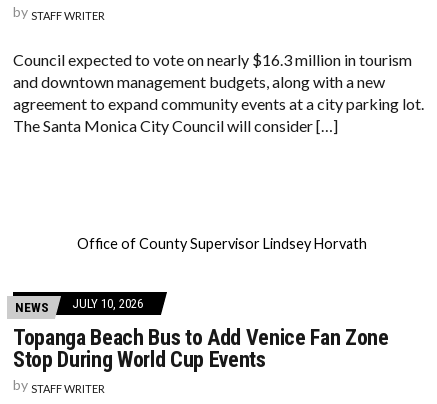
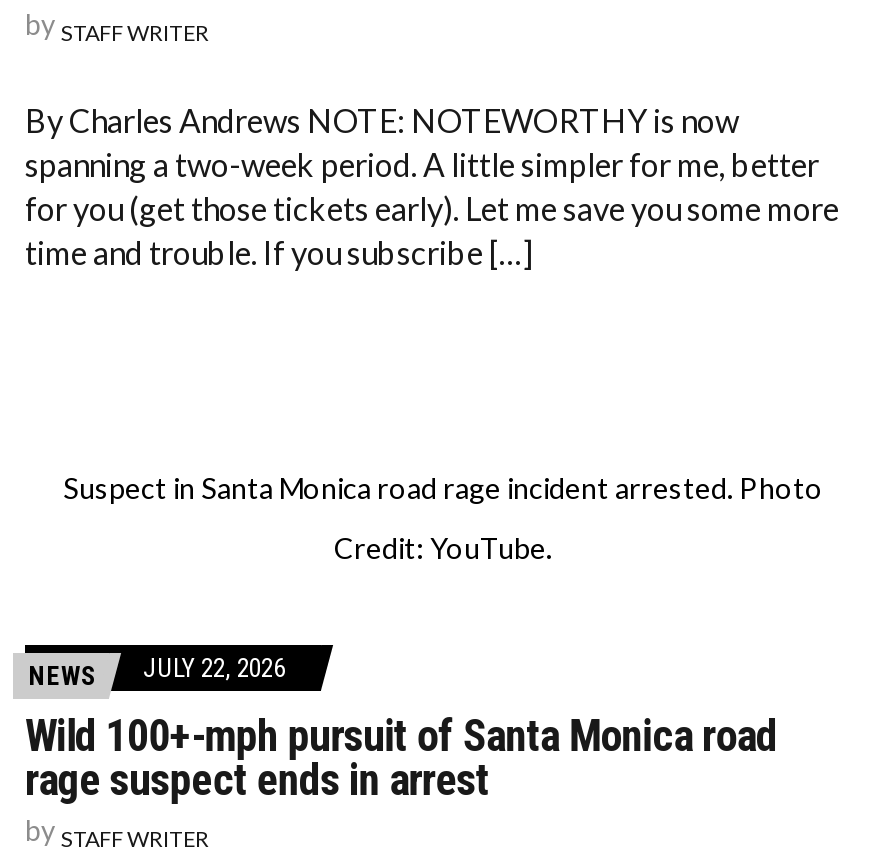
[13,50,424,135] Council expected to vote on nearly $16.3 million in tourism | and downtown management budgets, along with a new | agreement to expand community events at a city parking lot. | The Santa Monica City Council will consider […] -> [25,100,839,270] By Charles Andrews NOTE: NOTEWORTHY is now | spanning a two-week period. A little simpler for me, better | for you (get those tickets early). Let me save you some more | time and trouble. If you subscribe […]
[77,235,367,252] Office of County Supervisor Lindsey Horvath -> [63,470,823,564] Suspect in Santa Monica road rage incident arrested. Photo | Credit: YouTube.
[15,296,143,315] NEWS JULY 10, 2026 -> [29,652,285,690] NEWS JULY 22, 2026
[13,325,389,372] Topanga Beach Bus to Add Venice Fan Zone | Stop During World Cup Events -> [25,710,777,804] Wild 100+-mph pursuit of Santa Monica road | rage suspect ends in arrest

